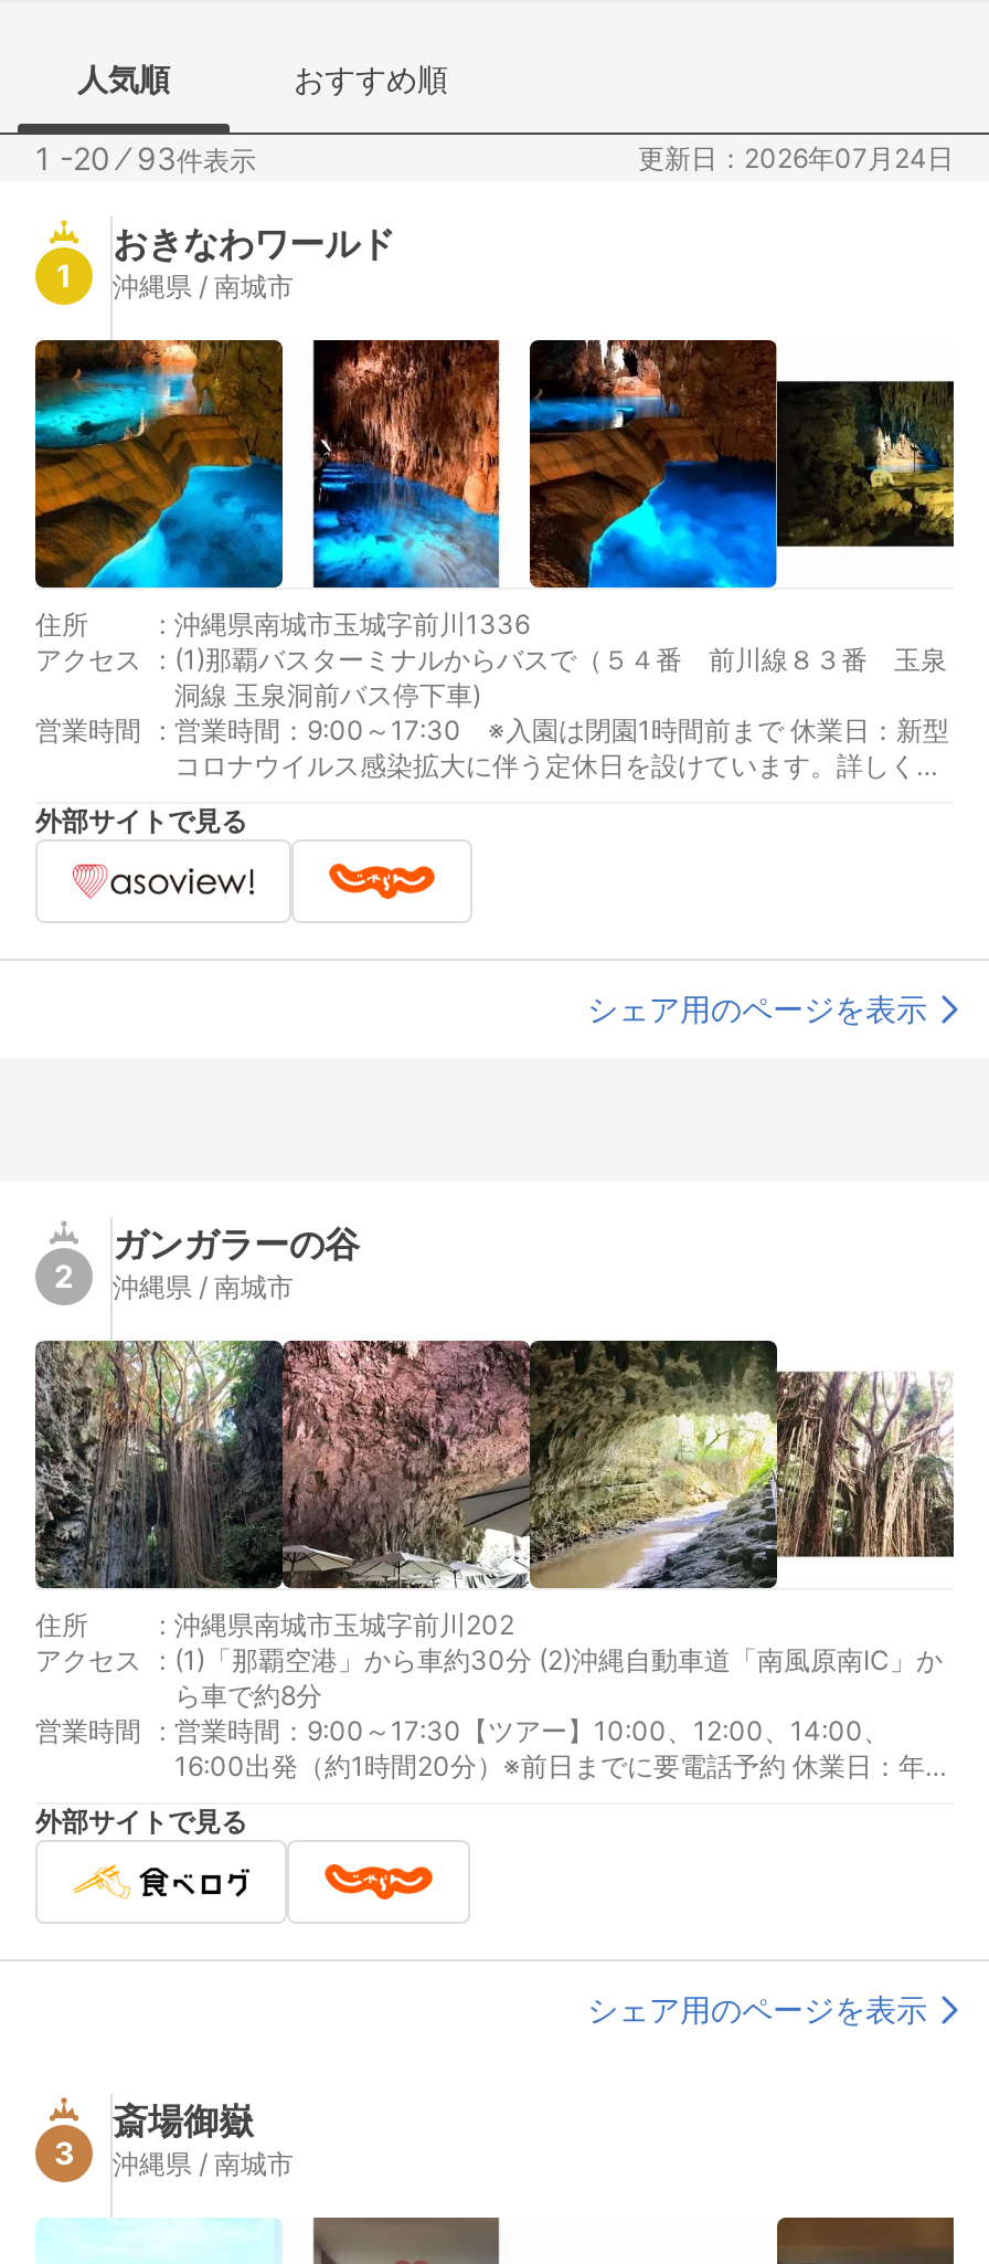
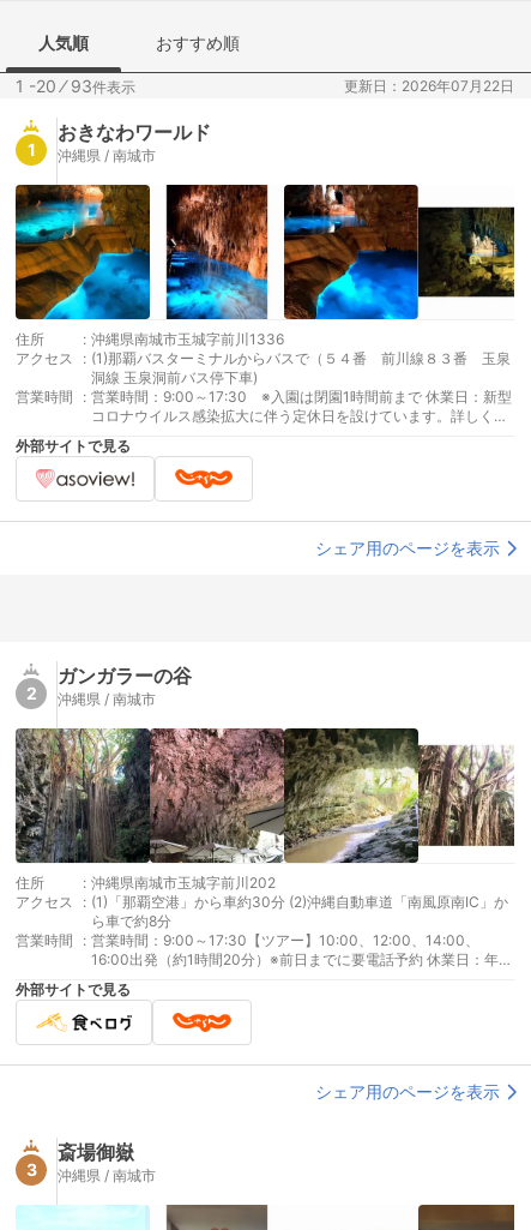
[638,140,954,173] 更新日：2026年07月24日 -> [344,76,514,94] 更新日：2026年07月22日

